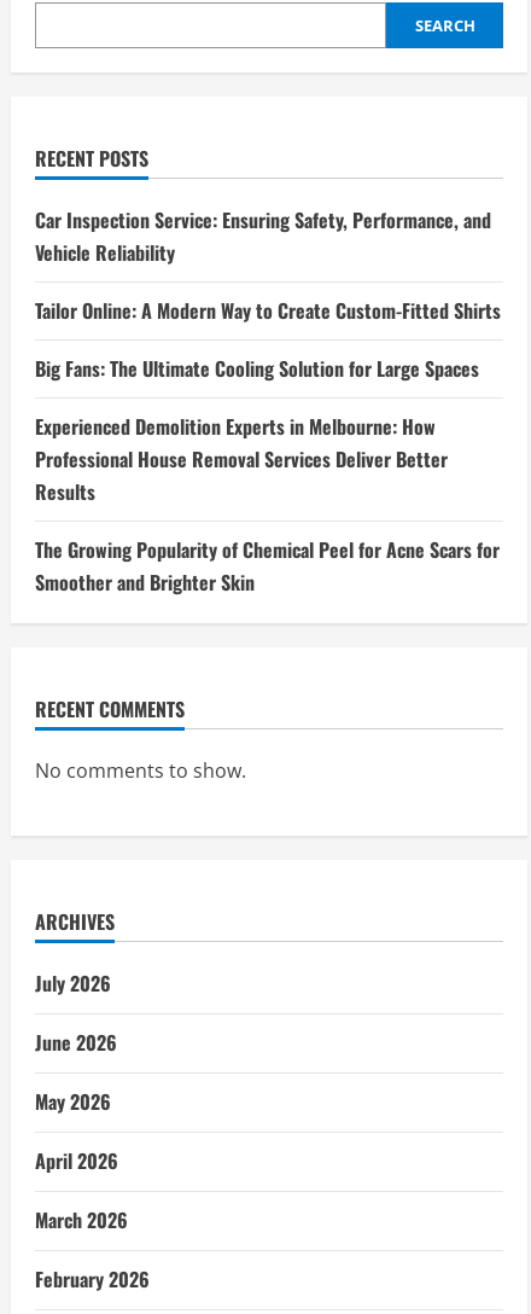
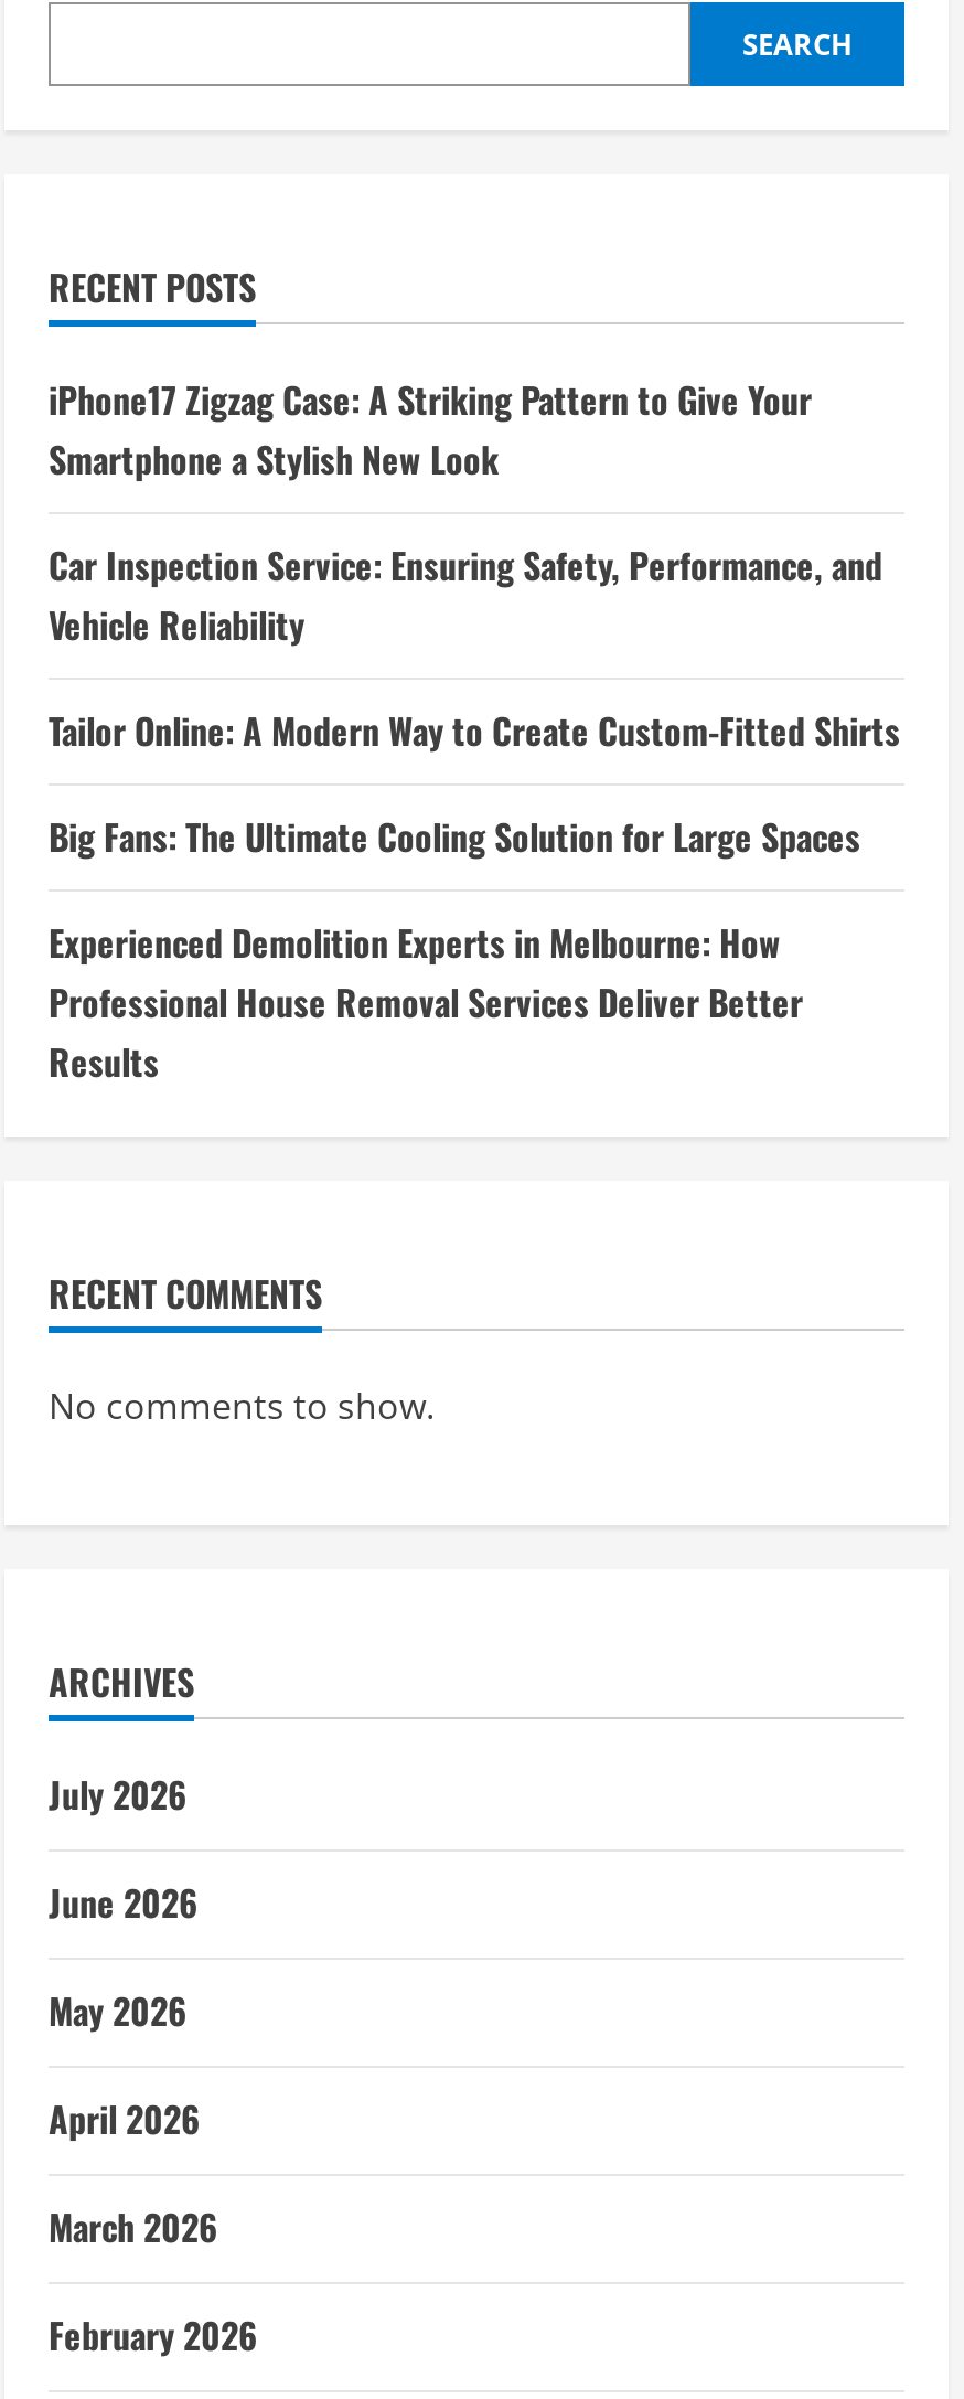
none -> [49,374,812,487] iPhone17 Zigzag Case: A Striking Pattern to Give Your | Smartphone a Stylish New Look
moved [35,205,501,506] -> [49,540,900,1089]: Car Inspection Service: Ensuring Safety, Performance, and | Vehicle Reliability | Tailor Online: A Modern Way to Create Custom-Fitted Shirts | Big Fans: The Ultimate Cooling Solution for Large Spaces | Experienced Demolition Experts in Melbourne: How | Professional House Removal Services Deliver Better | Results
[35,535,500,596] The Growing Popularity of Chemical Peel for Acne Scars for | Smoother and Brighter Skin -> none

